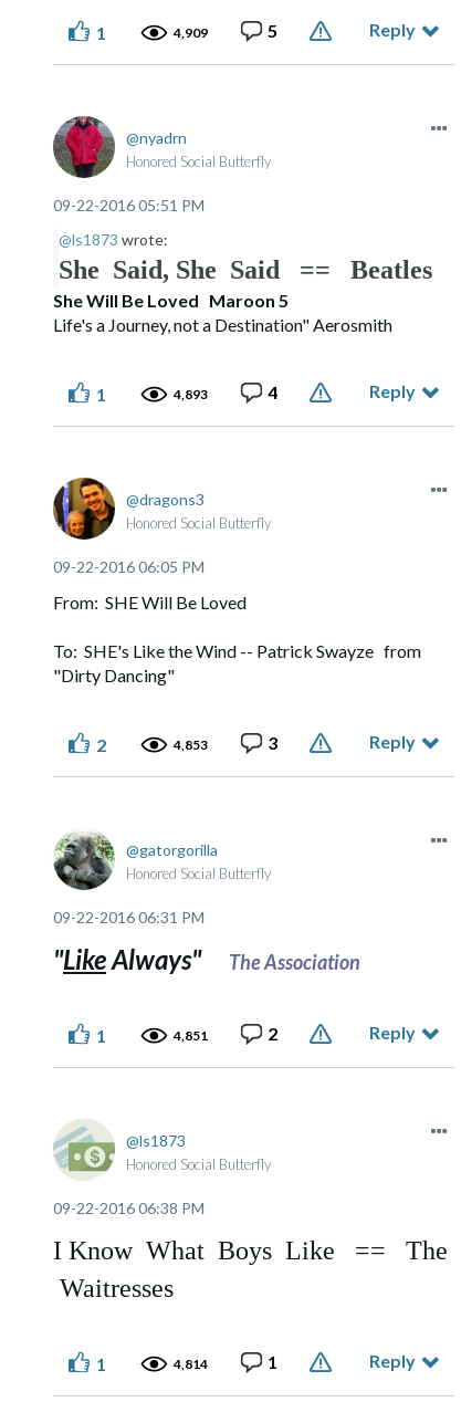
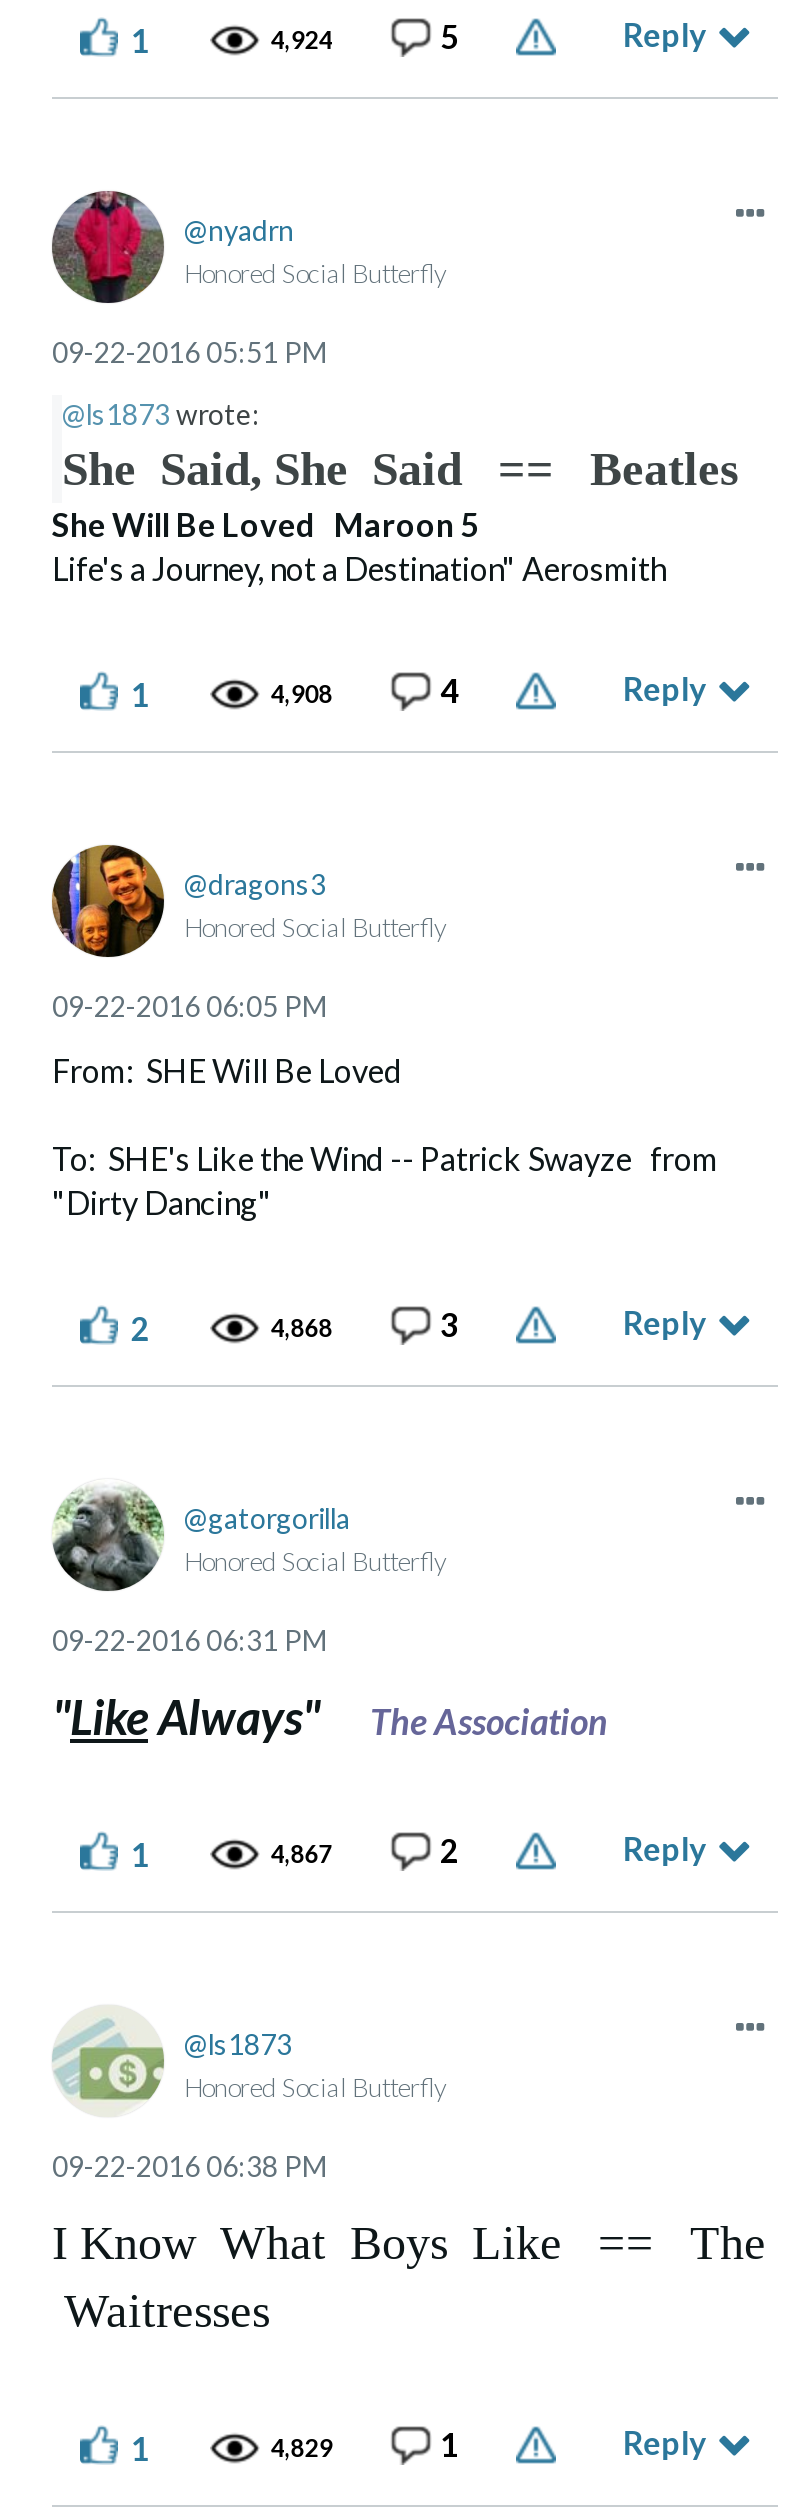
[174,24,208,41] 4,909 -> [270,24,332,54] 4,924
[174,386,208,402] 4,893 -> [270,678,332,708] 4,908
[174,736,208,753] 4,853 -> [270,1312,332,1342] 4,868
[174,1027,208,1043] 4,851 -> [270,1838,332,1868] 4,867
[174,1355,208,1372] 4,814 -> [270,2432,332,2462] 4,829

